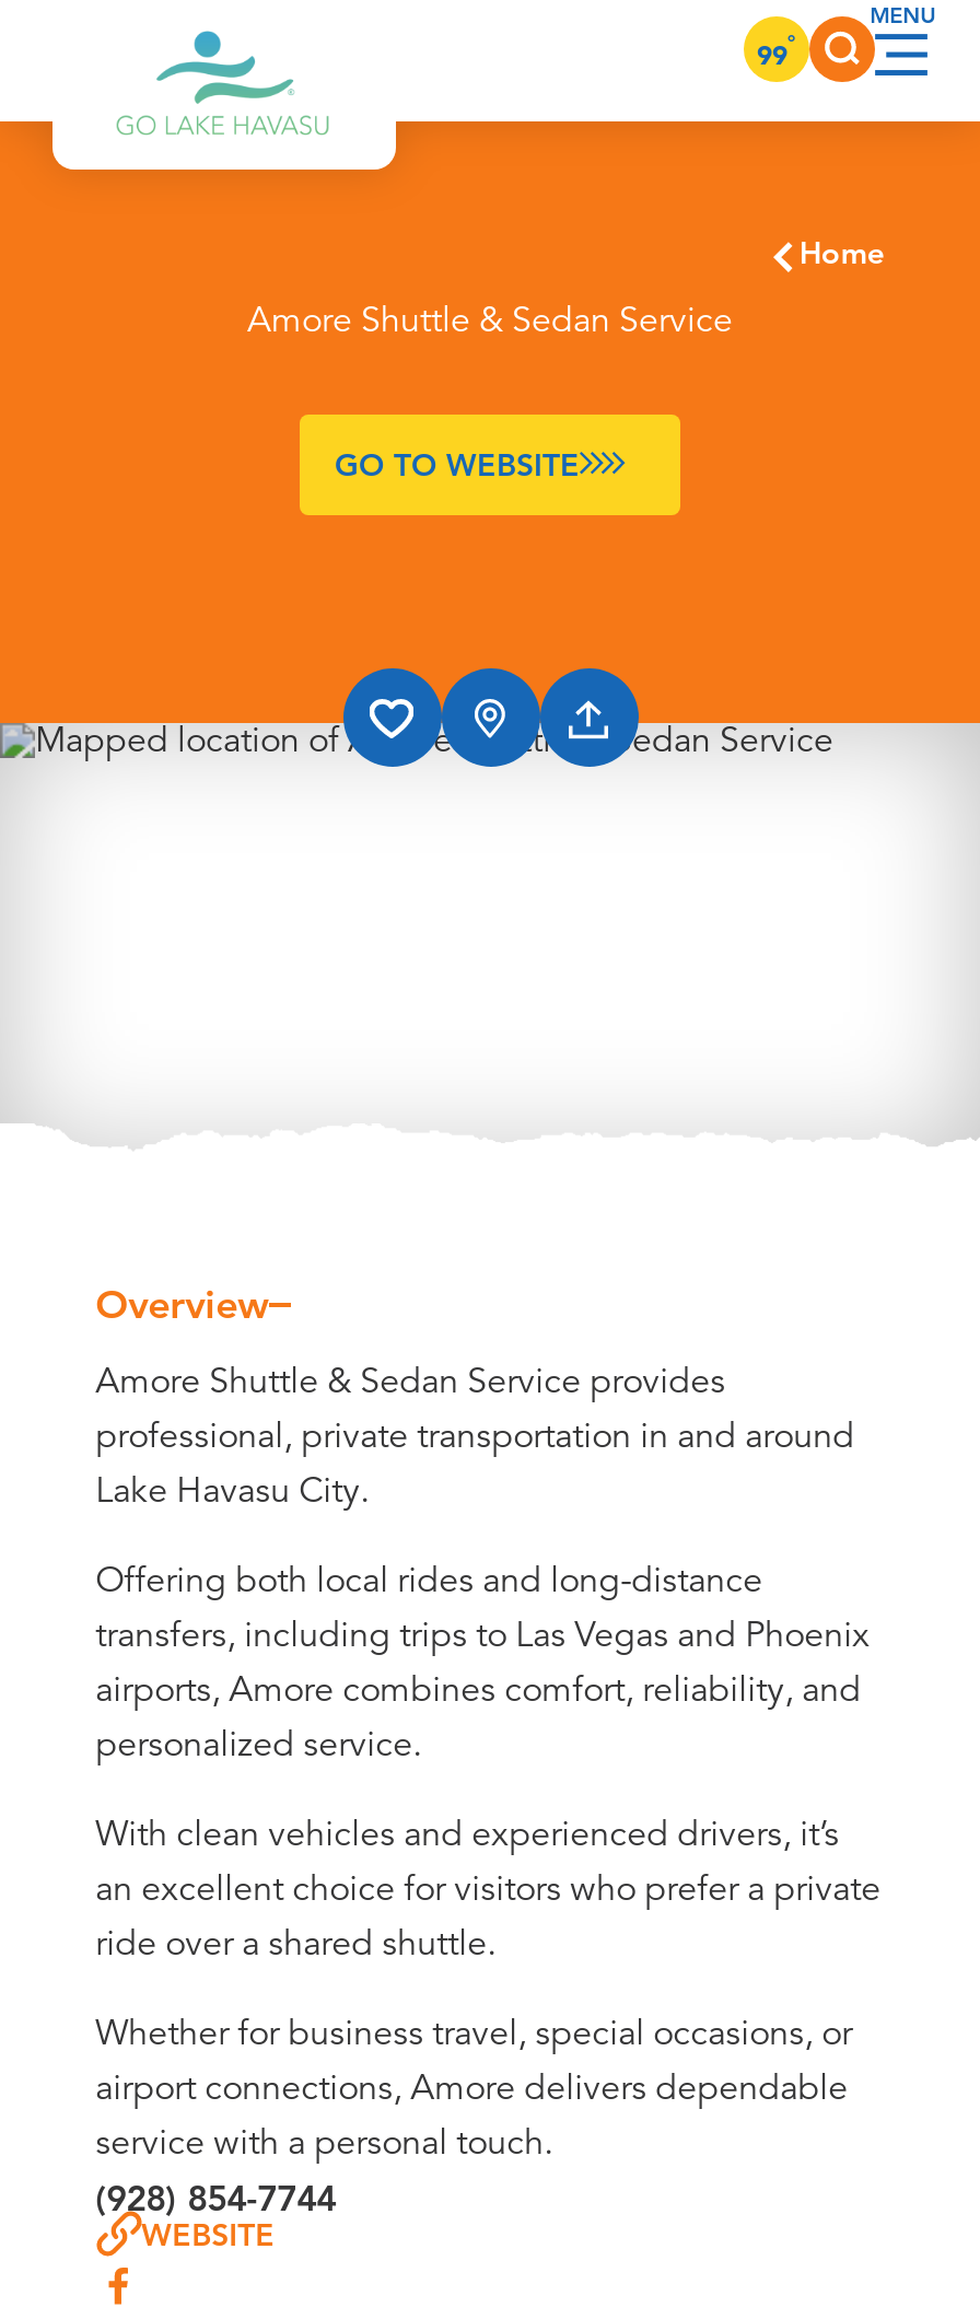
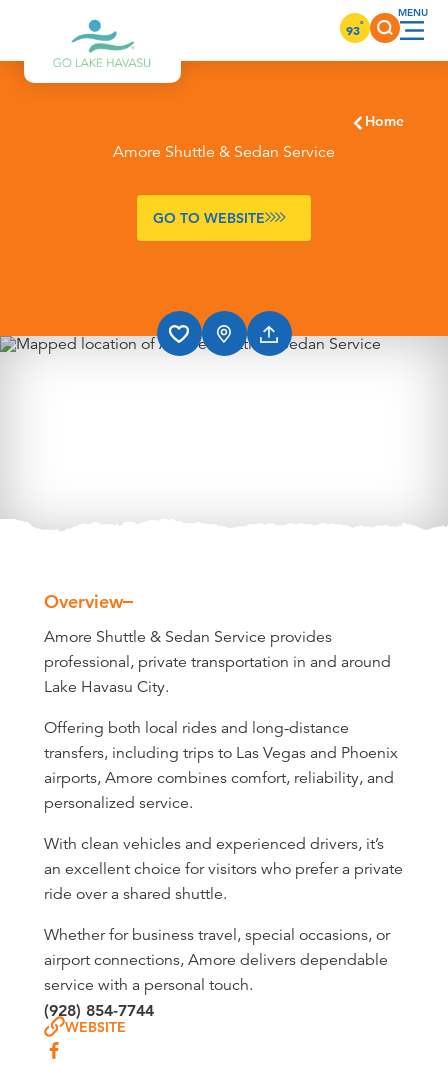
[757,27,796,70] 99° -> [346,18,364,37] 93°

